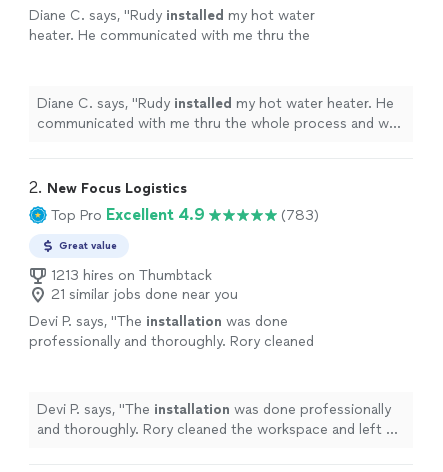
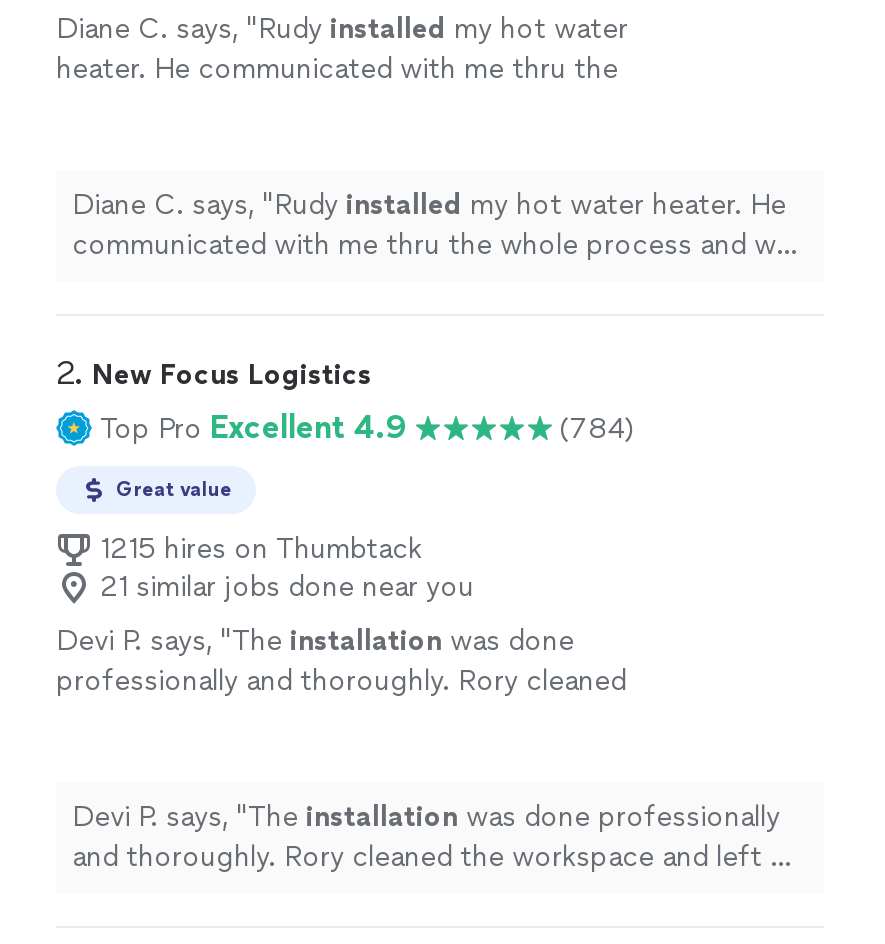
[281,206,319,223] (783) -> [560,411,634,445] (784)
[51,267,212,284] 1213 hires on Thumbtack -> [100,532,422,566] 1215 hires on Thumbtack

